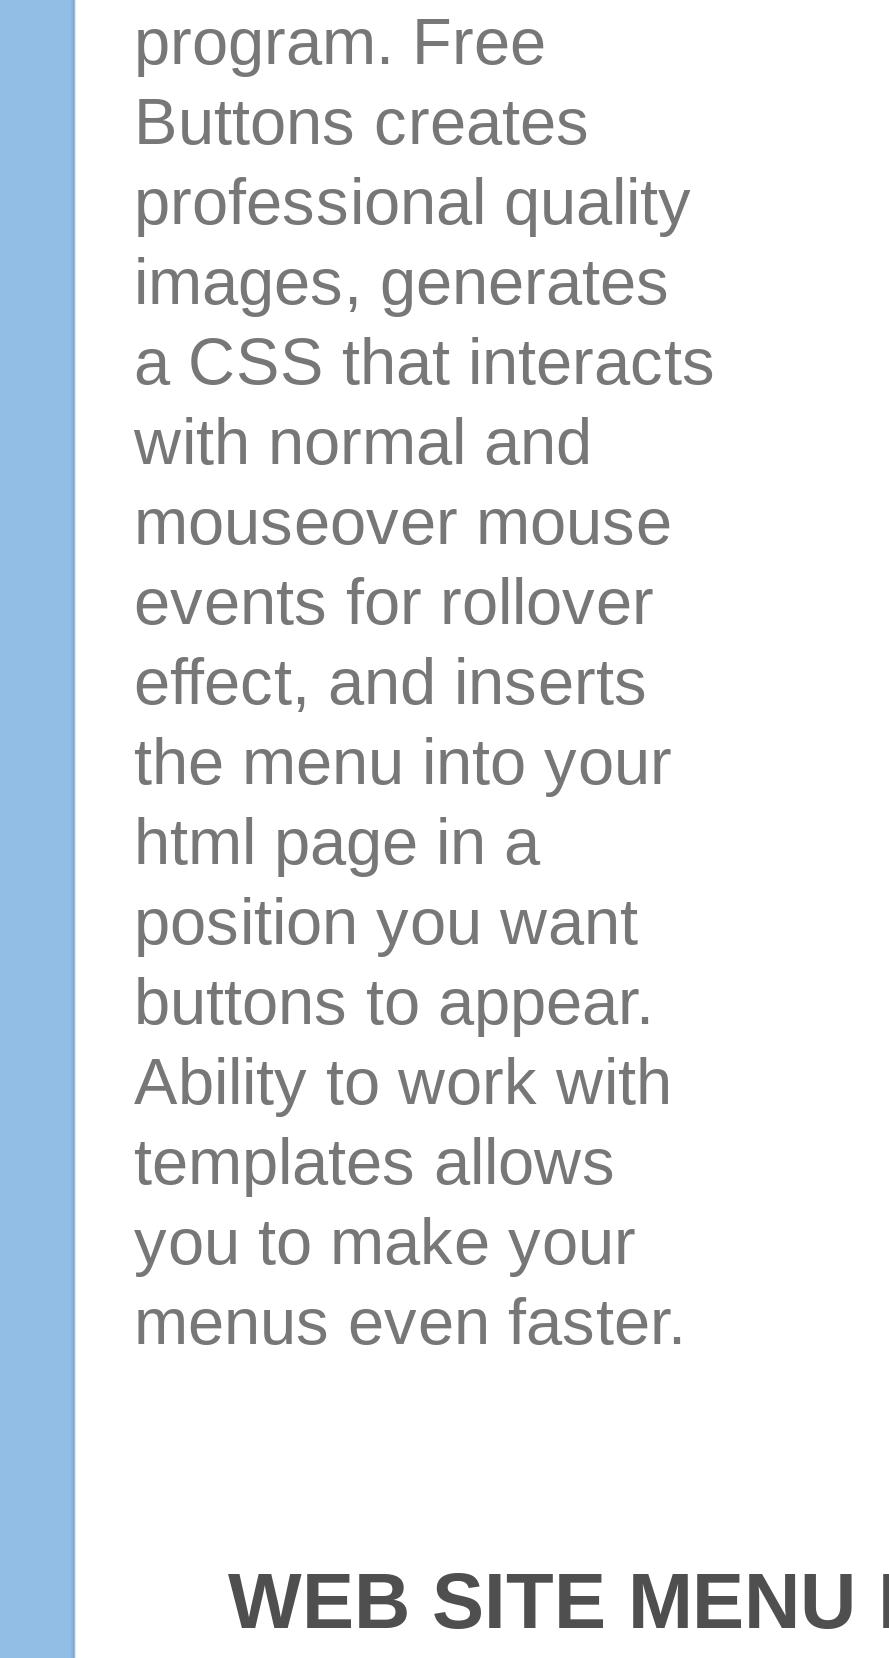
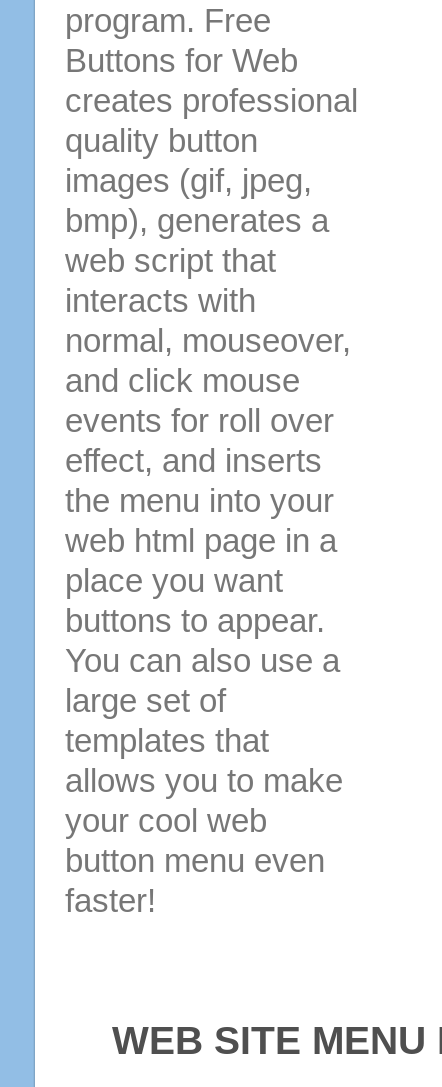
[134,86,716,638] Buttons creates | professional quality | images, generates | a CSS that interacts | with normal and | mouseover mouse | events for rollover -> [64,43,357,439] Buttons for Web | creates professional | quality button | images (gif, jpeg, | bmp), generates a | web script that | interacts with | normal, mouseover, | and click mouse | events for roll over
[134,806,638,958] html page in a | position you want -> [64,523,336,599] web html page in a | place you want
[134,1046,686,1358] Ability to work with | templates allows | you to make your | menus even faster. -> [64,643,342,919] You can also use a | large set of | templates that | allows you to make | your cool web | button menu even | faster!

